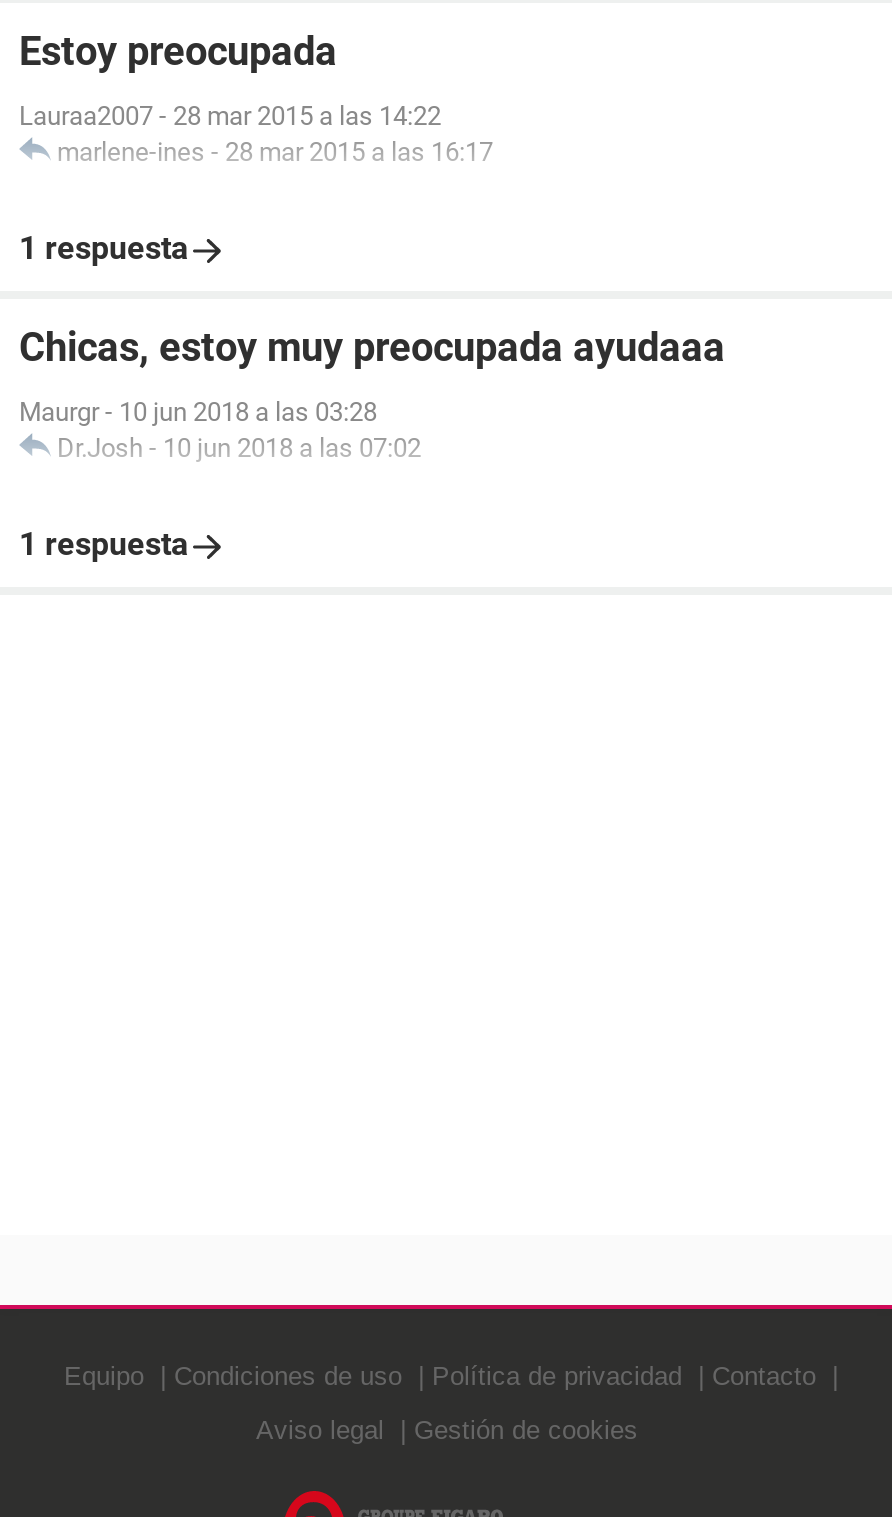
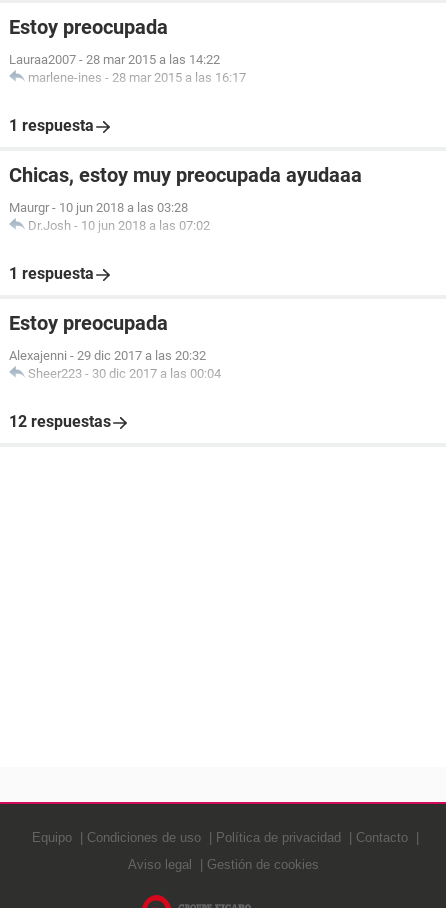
none -> [9,311,221,431] Estoy preocupada | Alexajenni - 29 dic 2017 a las 20:32 | Sheer223 - 30 dic 2017 a las 00:04 | 12 respuestas

